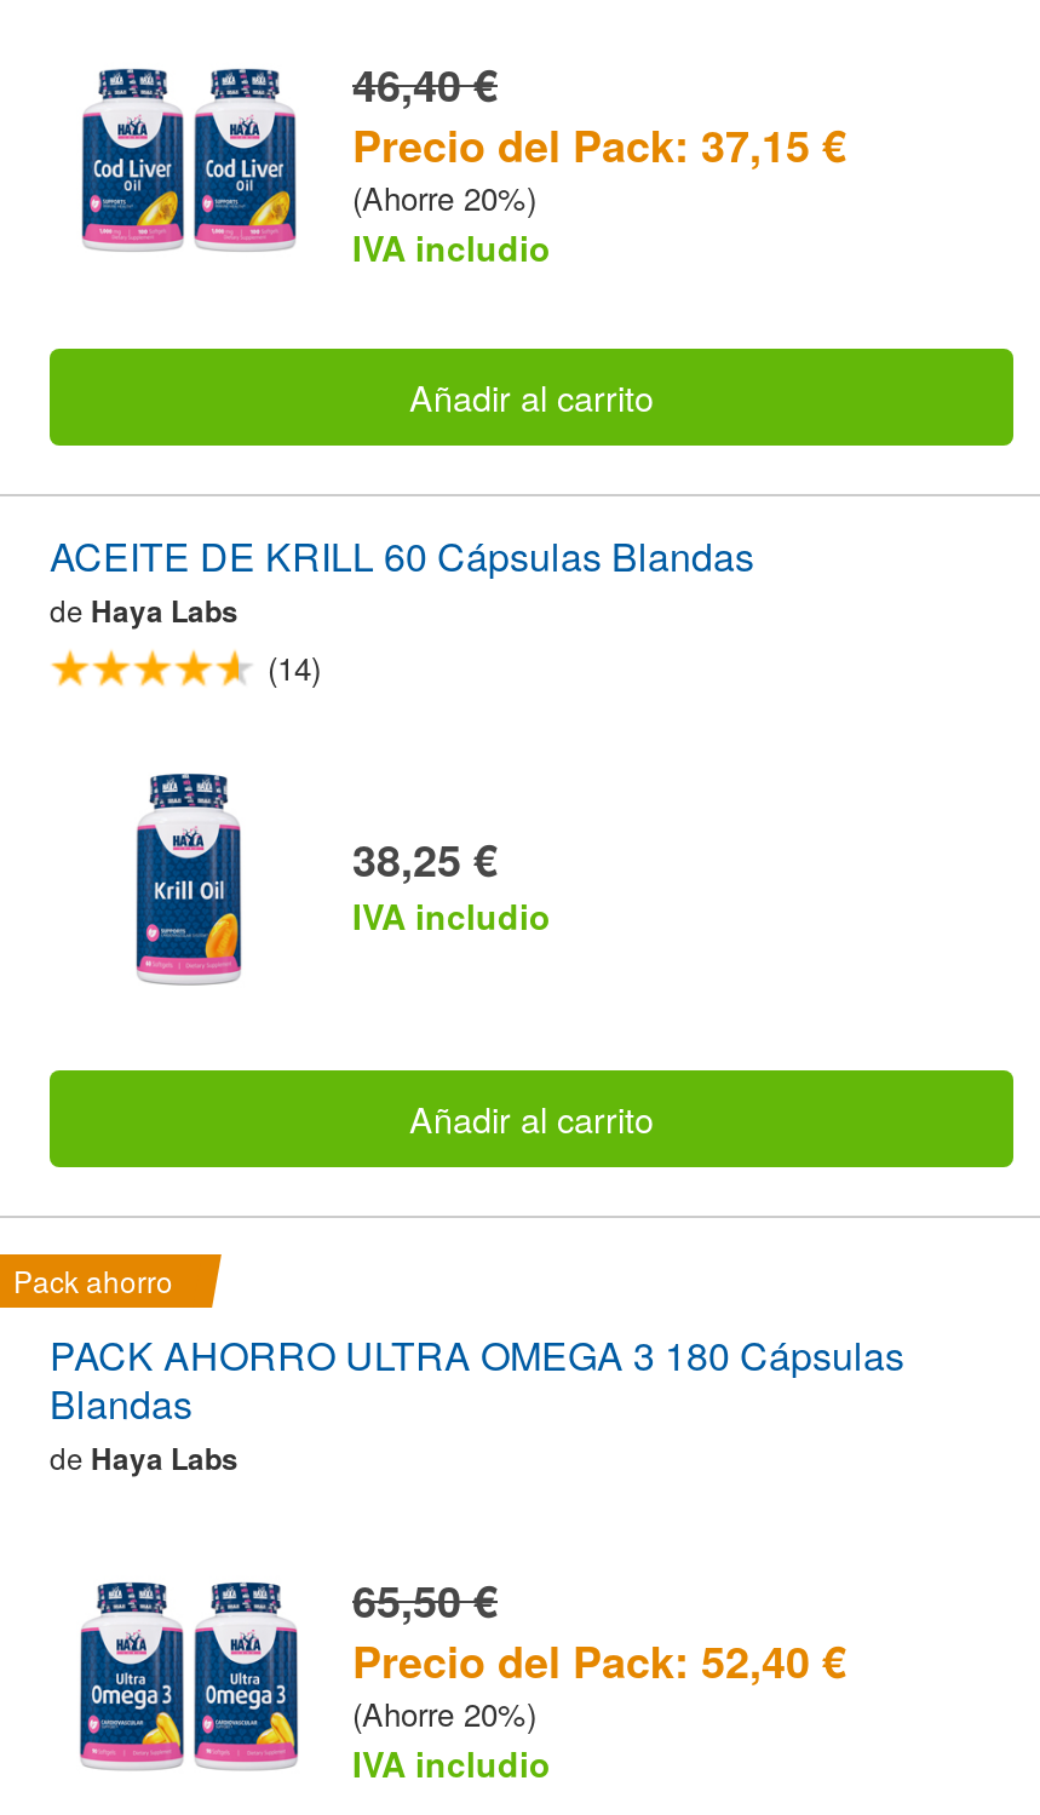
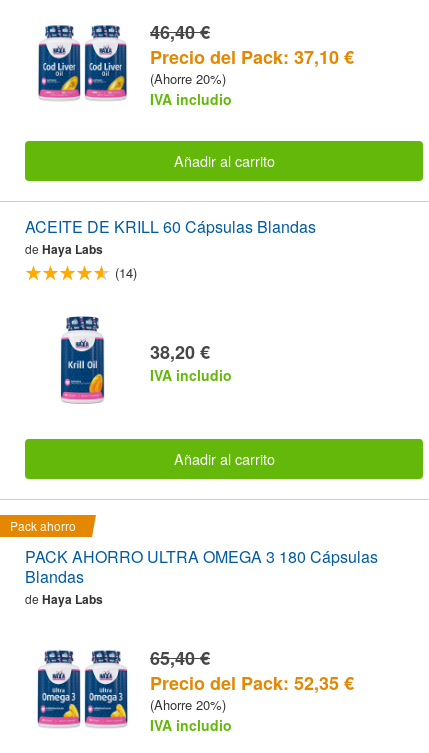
[352,113,846,176] Precio del Pack: 37,15 € -> [150,44,354,70] Precio del Pack: 37,10 €
[352,827,498,890] 38,25 € -> [150,339,210,365] 38,20 €
[352,1568,498,1631] 65,50 € -> [150,644,210,670] 65,40 €
[352,1629,846,1691] Precio del Pack: 52,40 € -> [150,669,354,695] Precio del Pack: 52,35 €

